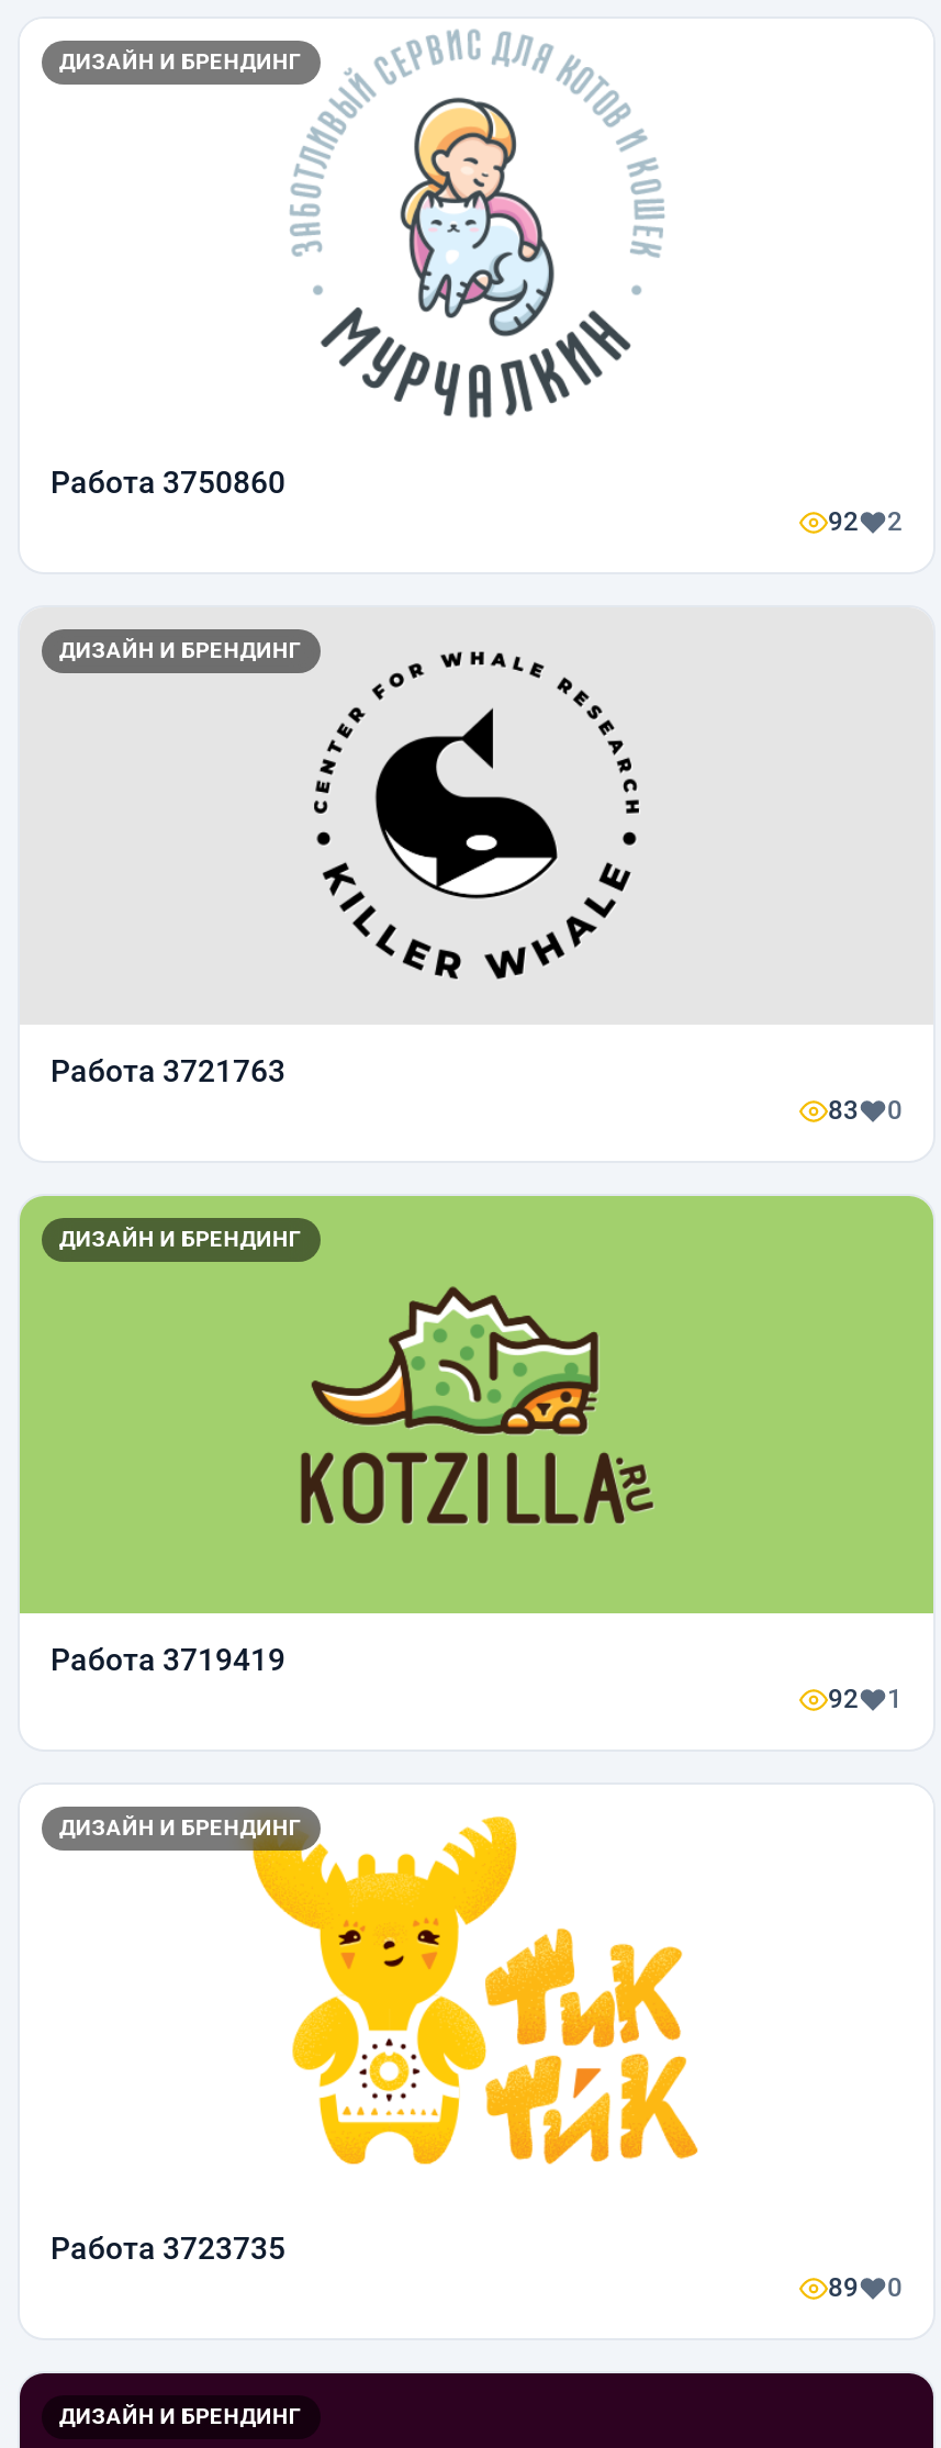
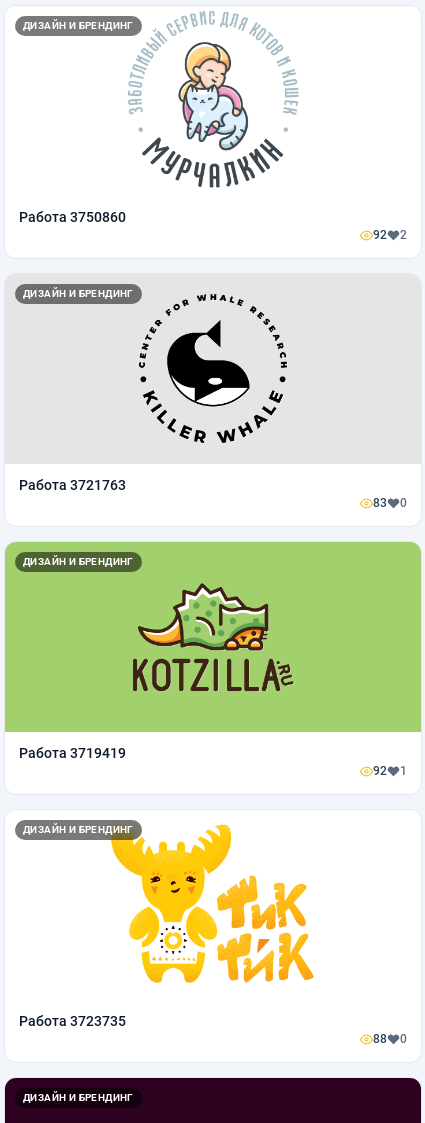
[828,2272,903,2303] 89 0 -> [373,1032,407,1046] 88 0

